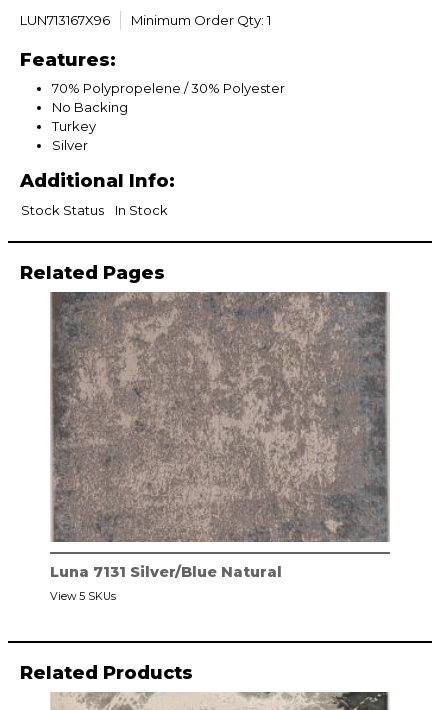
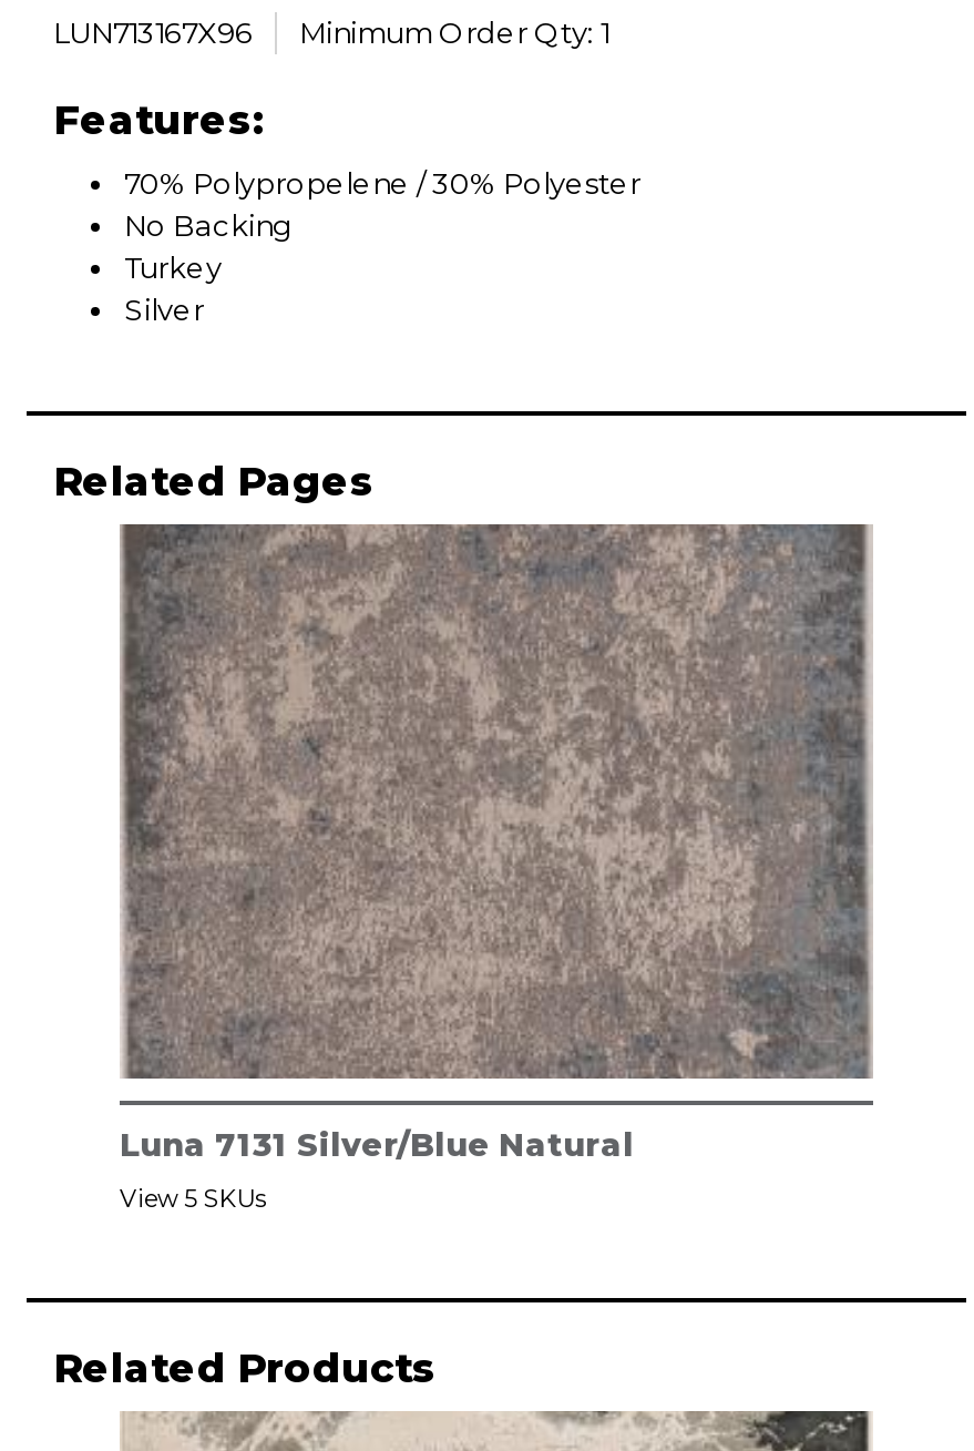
[20,170,175,218] Additional Info: | Stock Status | In Stock -> none

